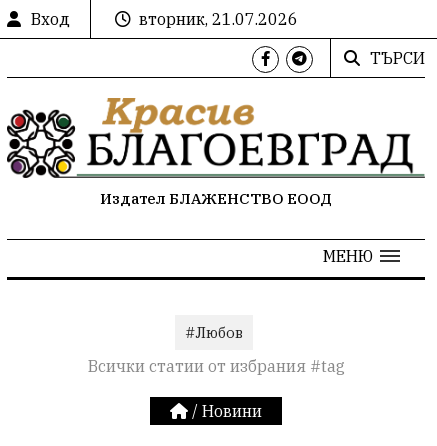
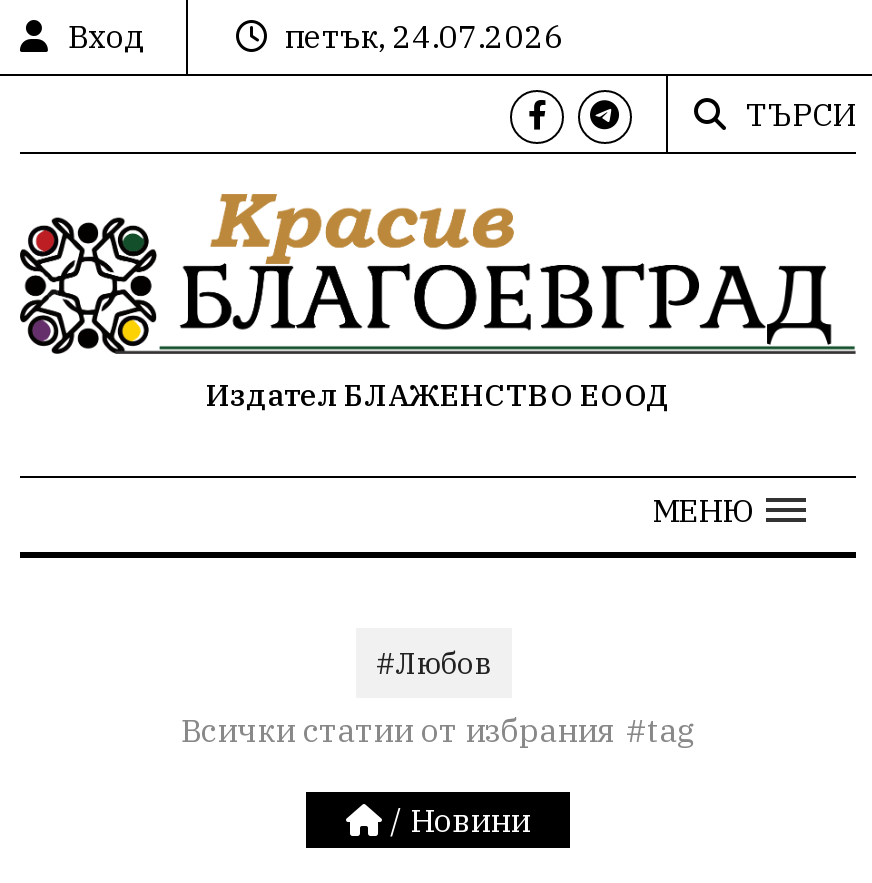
[139,9,298,29] вторник, 21.07.2026 -> [284,16,564,56] петък, 24.07.2026

